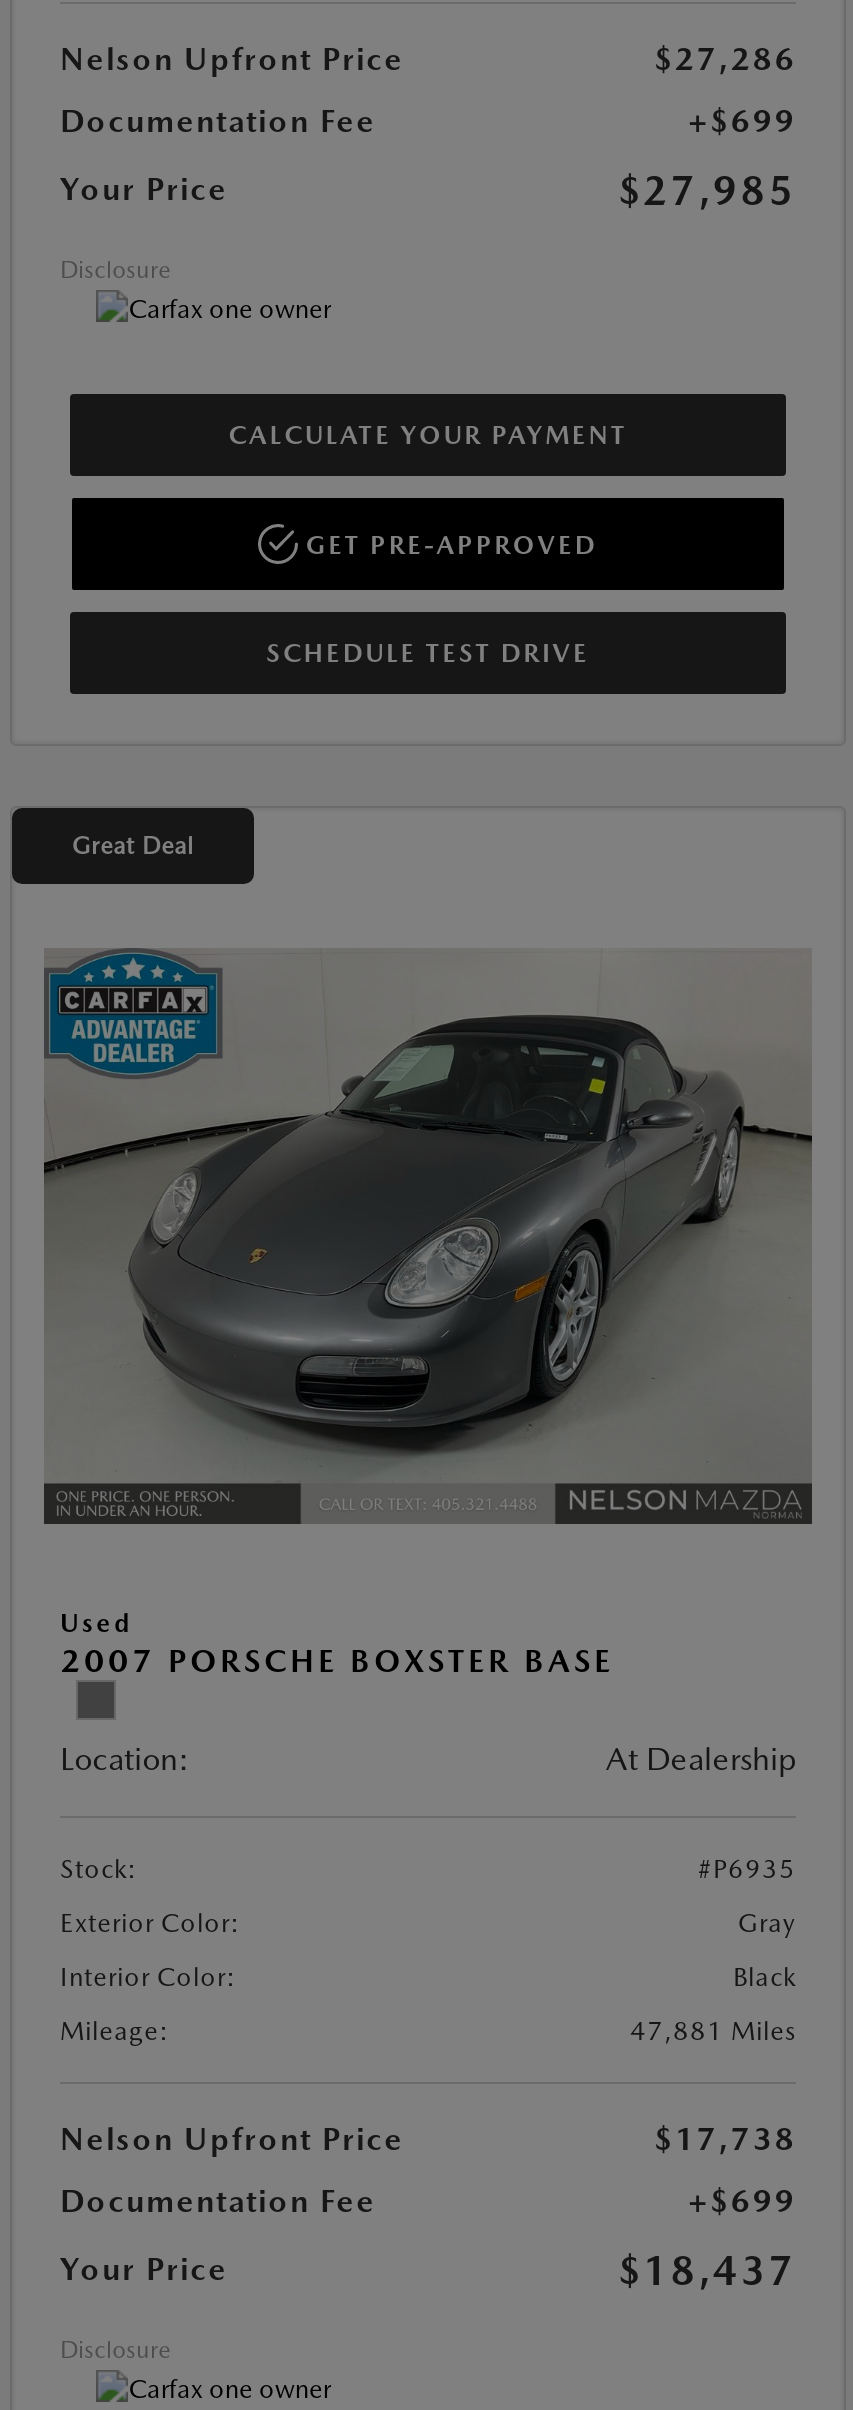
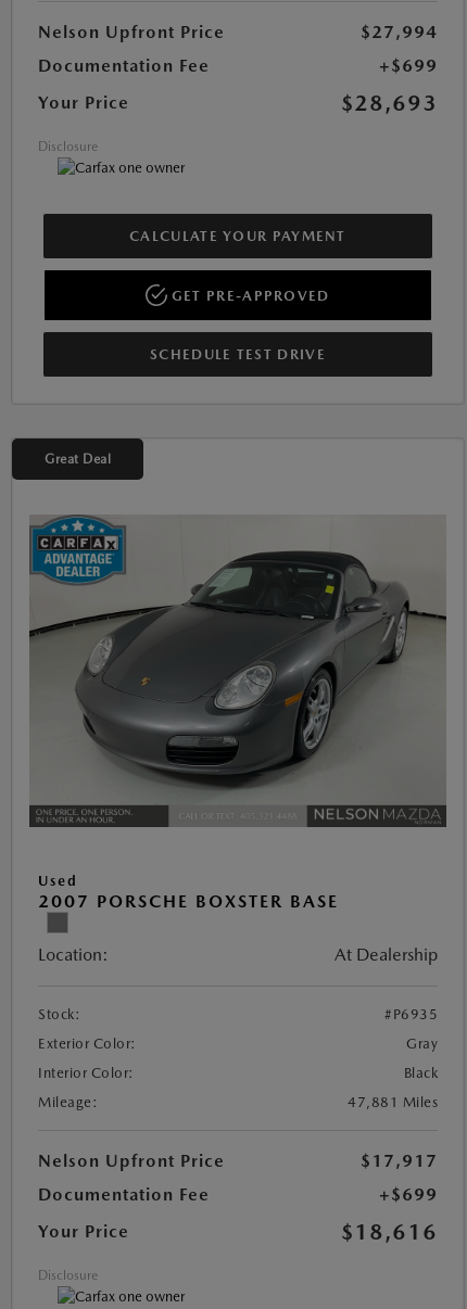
[654,40,796,78] $27,286 -> [361,22,438,42] $27,994
[618,166,796,214] $27,985 -> [341,90,438,116] $28,693
[654,2120,796,2158] $17,738 -> [361,1150,438,1171] $17,917
[618,2246,796,2294] $18,437 -> [341,1219,438,1245] $18,616

